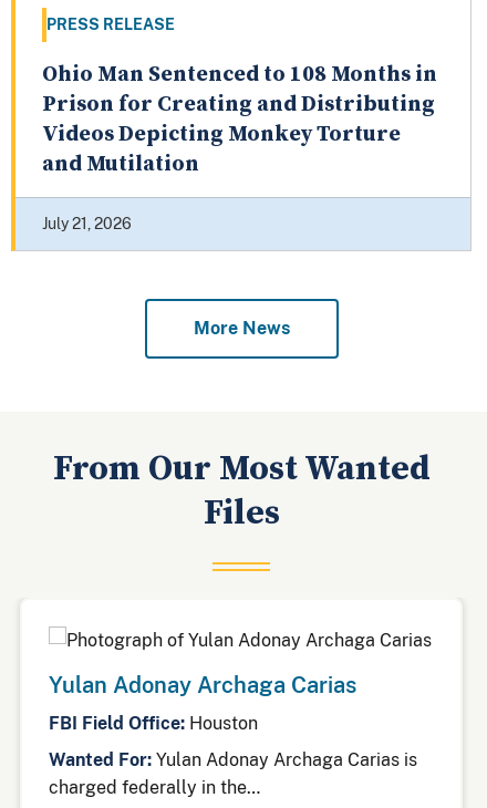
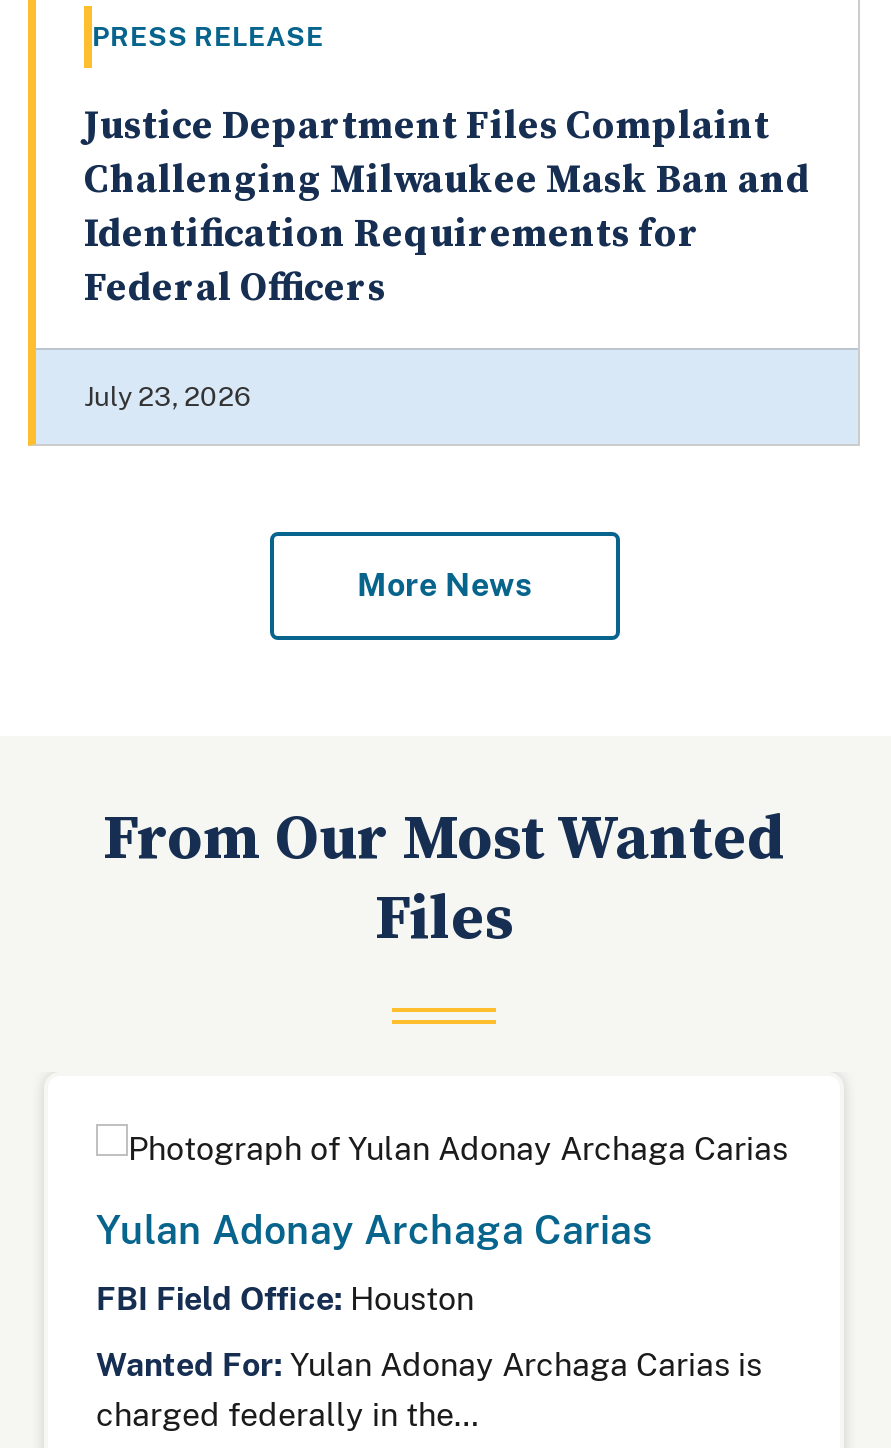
[42,61,437,178] Ohio Man Sentenced to 108 Months in | Prison for Creating and Distributing | Videos Depicting Monkey Torture | and Mutilation -> [84,102,810,314] Justice Department Files Complaint | Challenging Milwaukee Mask Ban and | Identification Requirements for | Federal Officers
[42,215,132,233] July 21, 2026 -> [84,380,252,412] July 23, 2026

